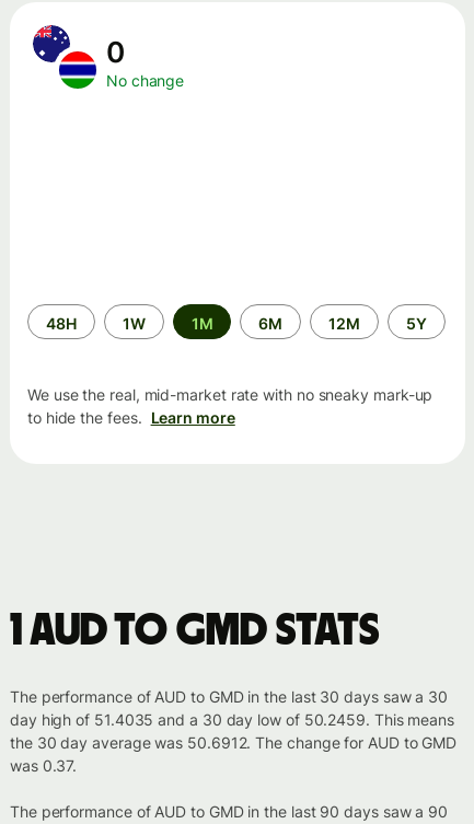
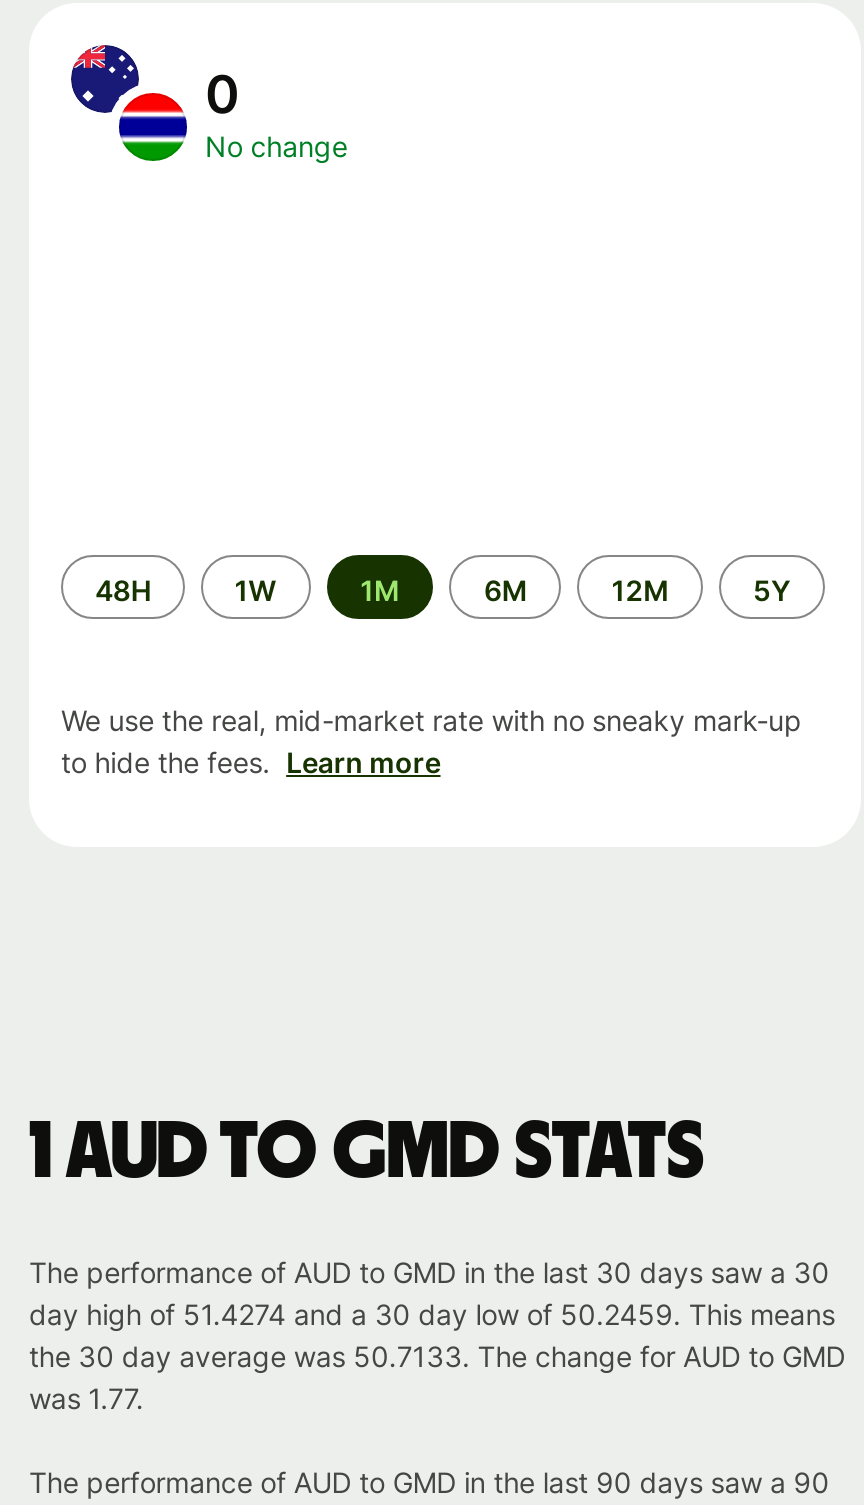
[10,710,454,729] day high of 51.4035 and a 30 day low of 50.2459. This means -> [29,1297,835,1331] day high of 51.4274 and a 30 day low of 50.2459. This means
[10,733,457,752] the 30 day average was 50.6912. The change for AUD to GMD -> [29,1339,845,1373] the 30 day average was 50.7133. The change for AUD to GMD
[10,756,77,775] was 0.37. -> [29,1381,143,1415] was 1.77.

